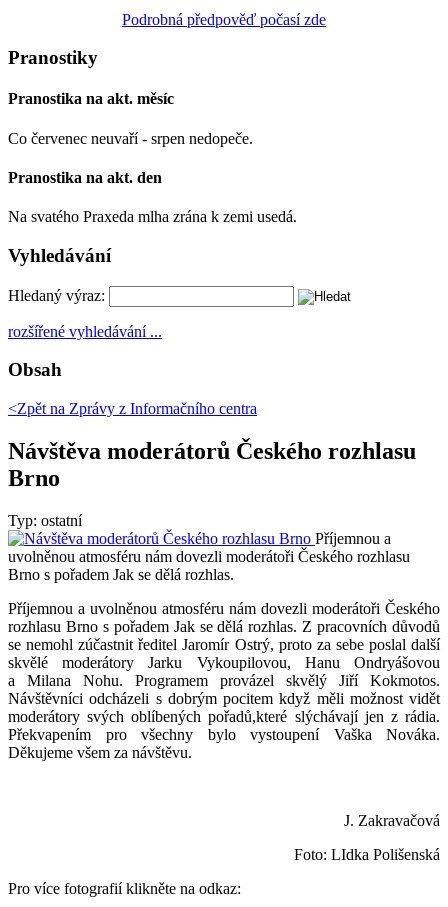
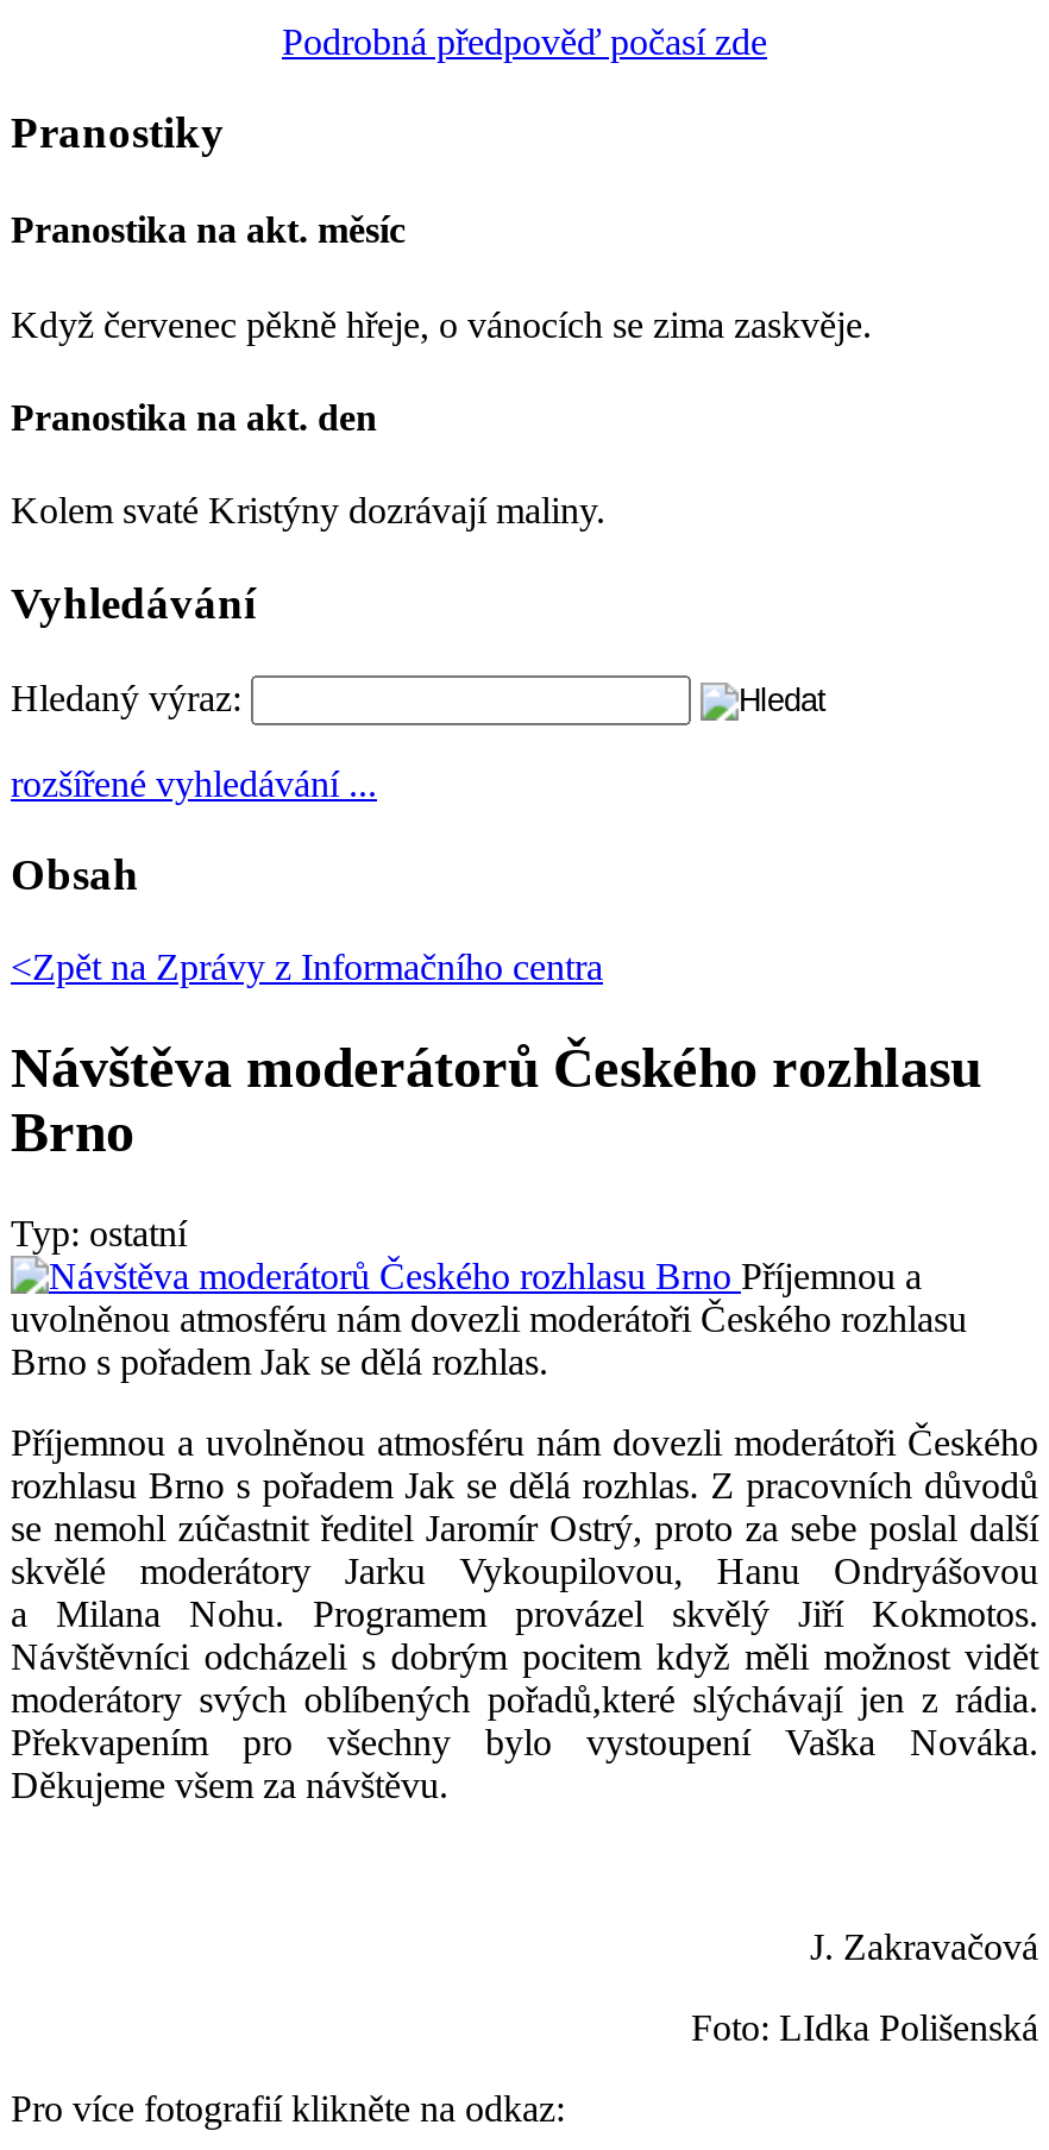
[8,130,253,147] Co červenec neuvaří - srpen nedopeče. -> [11,304,872,344] Když červenec pěkně hřeje, o vánocích se zima zaskvěje.
[8,208,297,225] Na svatého Praxeda mlha zrána k zemi usedá. -> [11,491,605,531] Kolem svaté Kristýny dozrávají maliny.

